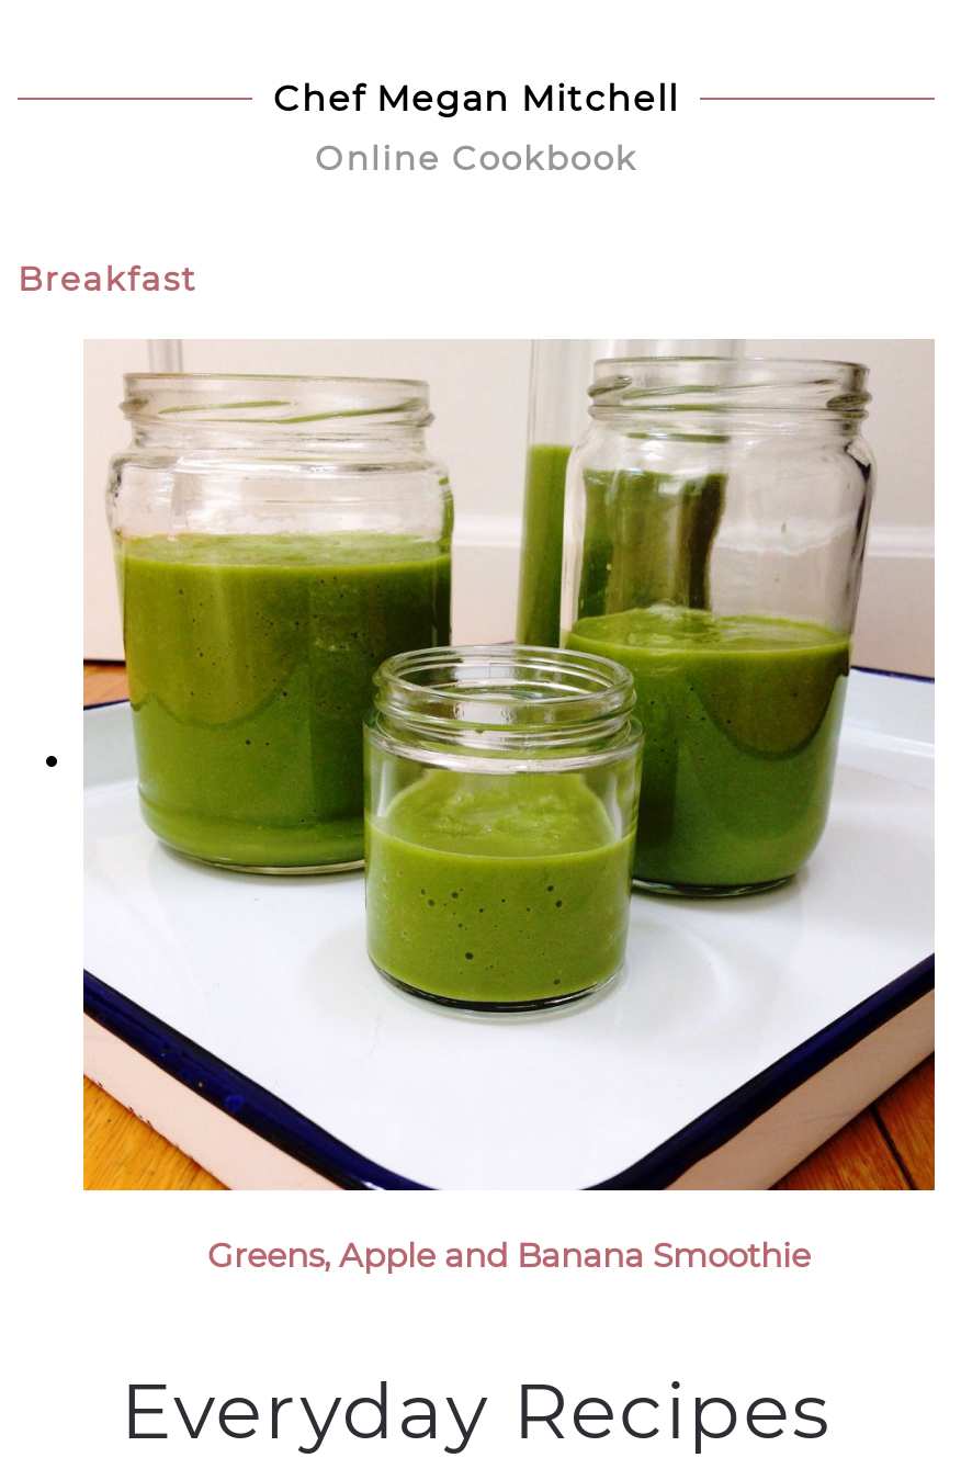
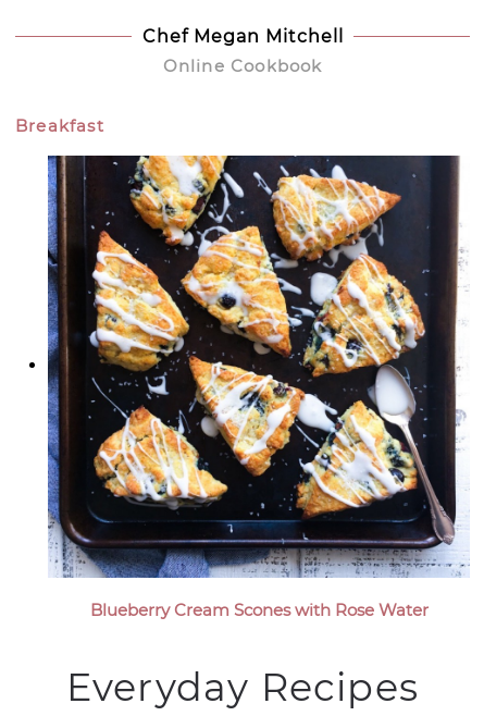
[81,339,937,1276] [image] | Greens, Apple and Banana Smoothie -> [47,155,470,620] [image] | Blueberry Cream Scones with Rose Water

